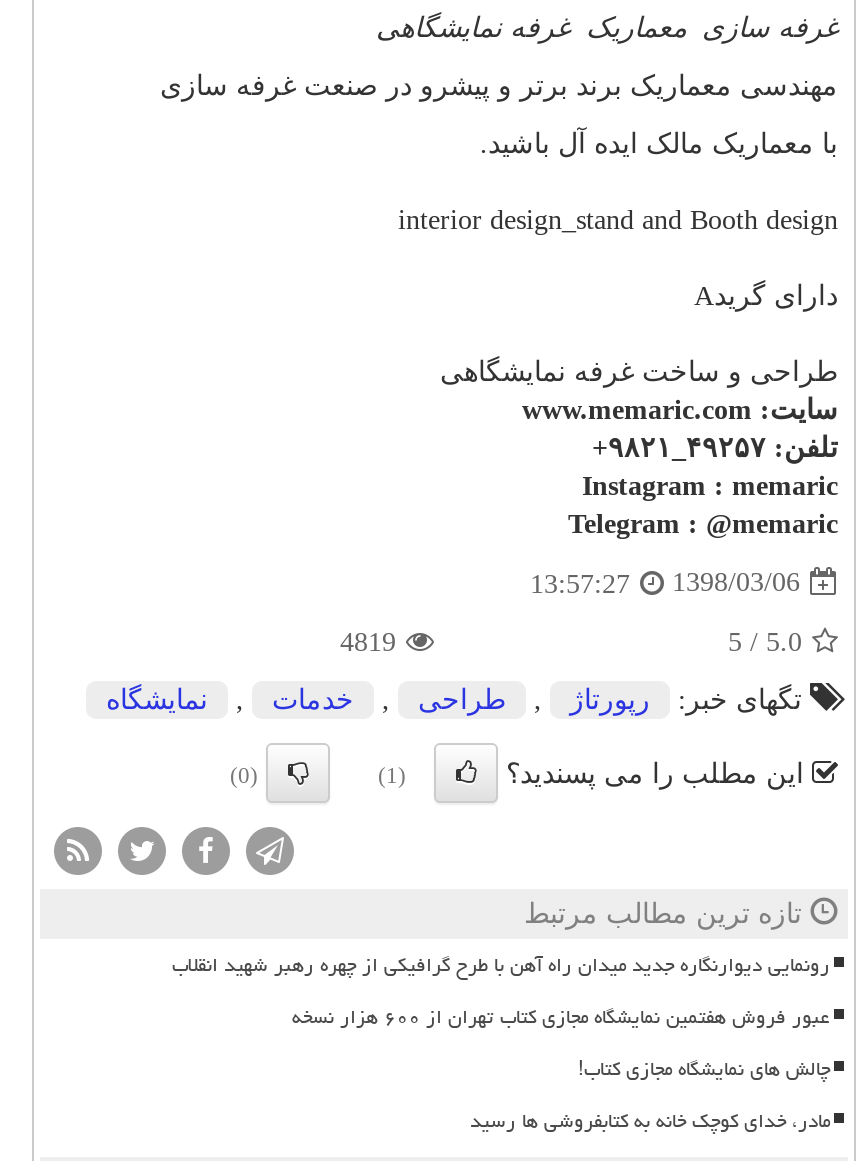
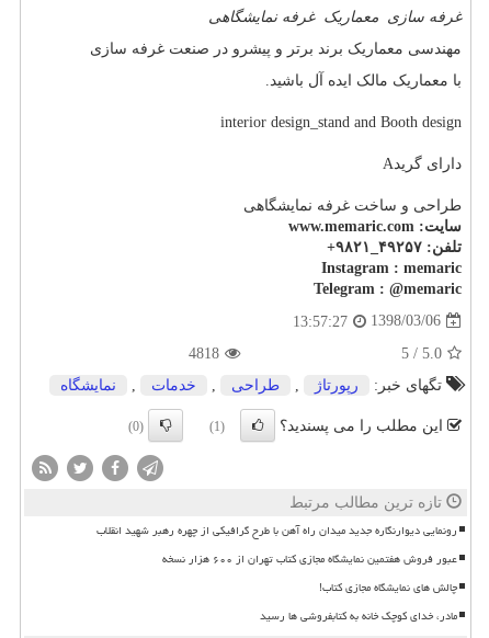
[340,627,396,657] 4819 -> [189,346,219,362] 4818

